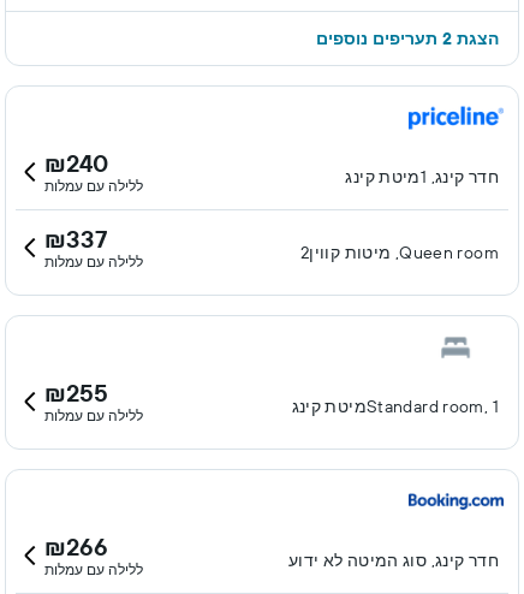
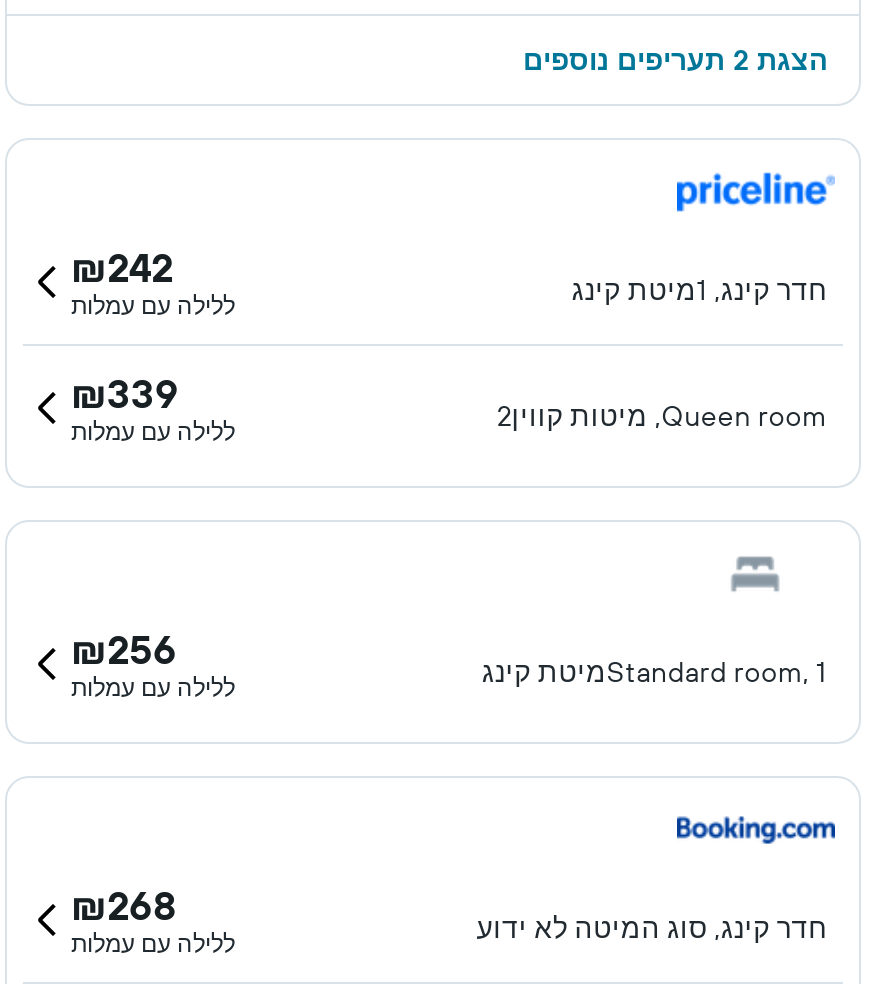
[44,148,108,178] ₪240 -> [71,242,173,292] ₪242
[44,224,108,254] ₪337 -> [71,368,179,418] ₪339
[44,378,108,408] ₪255 -> [71,624,177,674] ₪256
[44,531,108,562] ₪266 -> [71,880,177,930] ₪268

